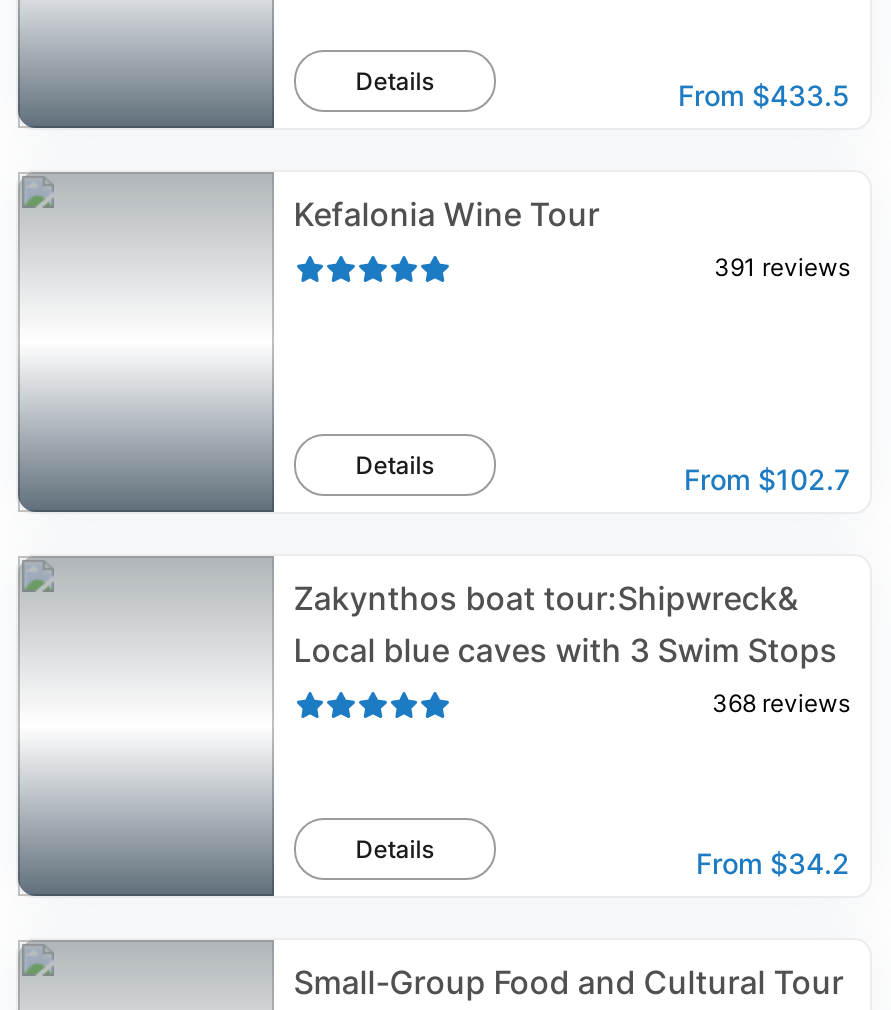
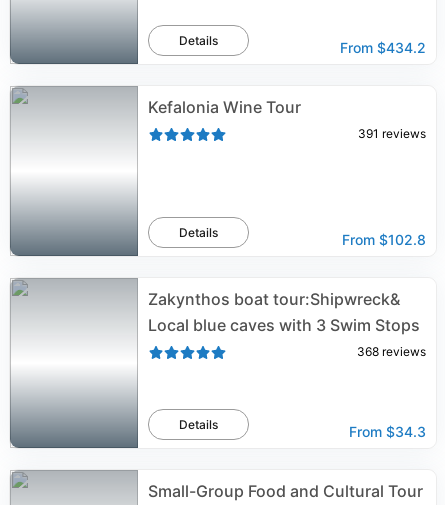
[678,78,850,112] From $433.5 -> [340,39,426,56] From $434.2
[684,462,850,496] From $102.7 -> [342,231,426,248] From $102.8
[696,846,850,880] From $34.2 -> [349,423,426,440] From $34.3

